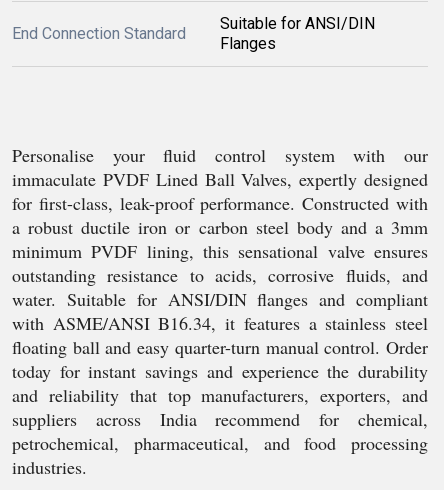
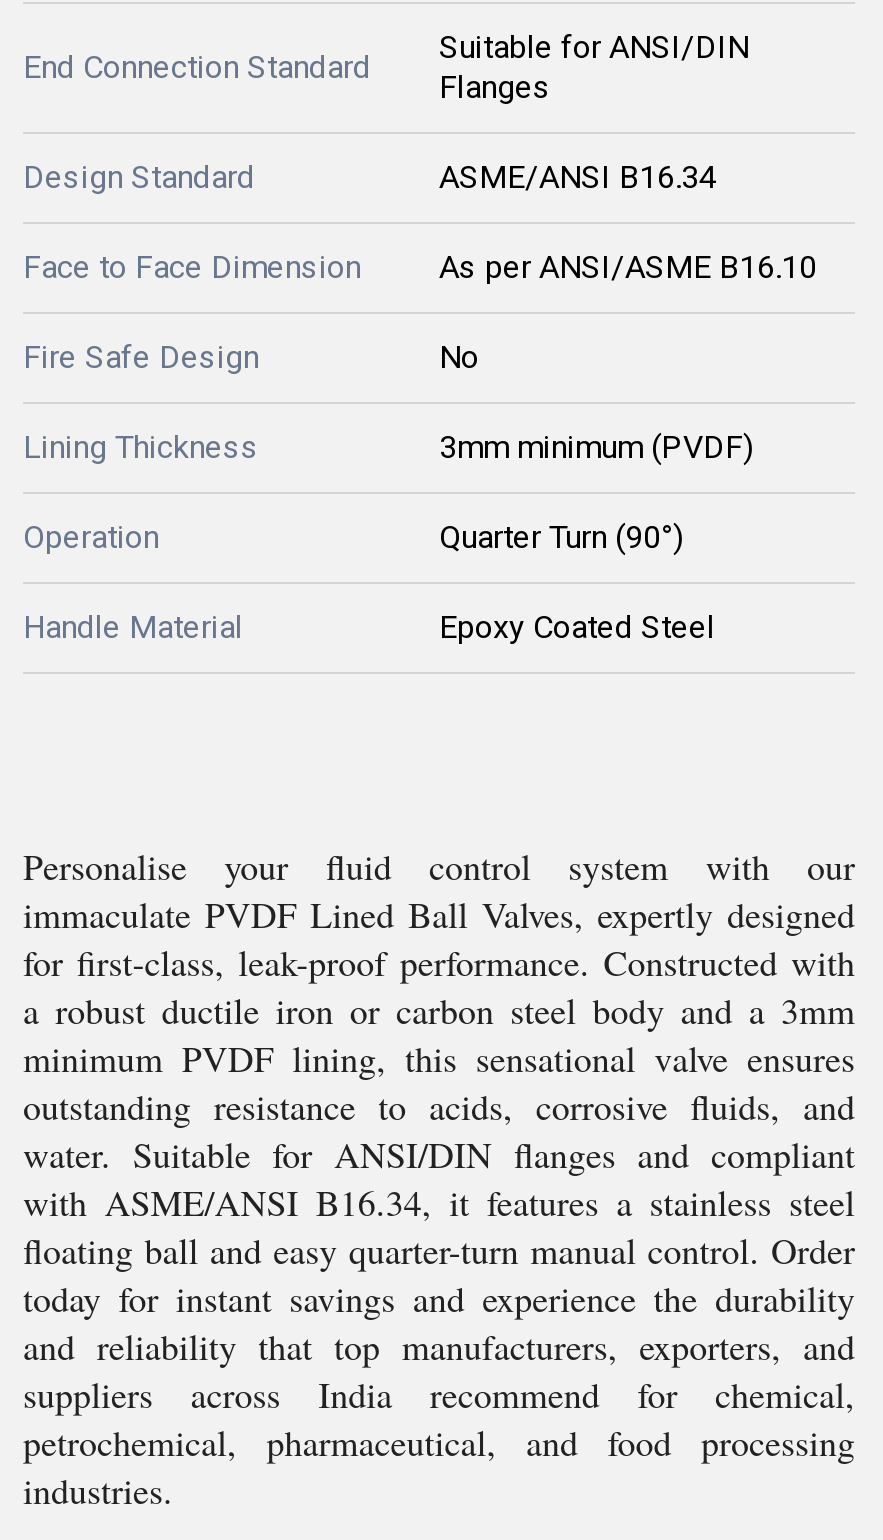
none -> [23,158,817,646] Design Standard | ASME/ANSI B16.34 | Face to Face Dimension | As per ANSI/ASME B16.10 | Fire Safe Design | No | Lining Thickness | 3mm minimum (PVDF) | Operation | Quarter Turn (90°) | Handle Material | Epoxy Coated Steel

